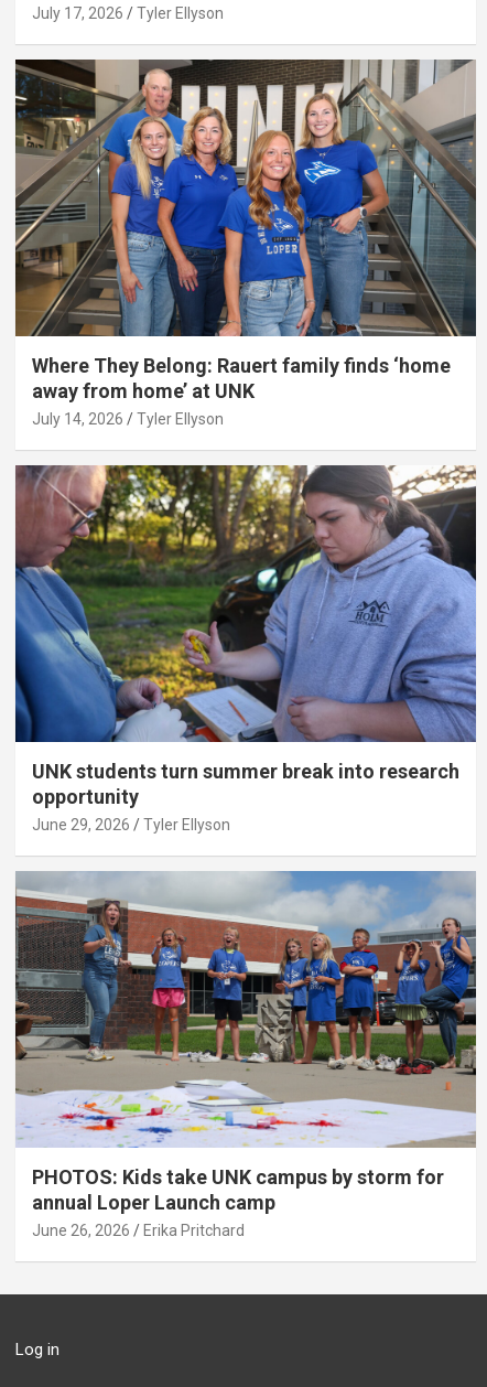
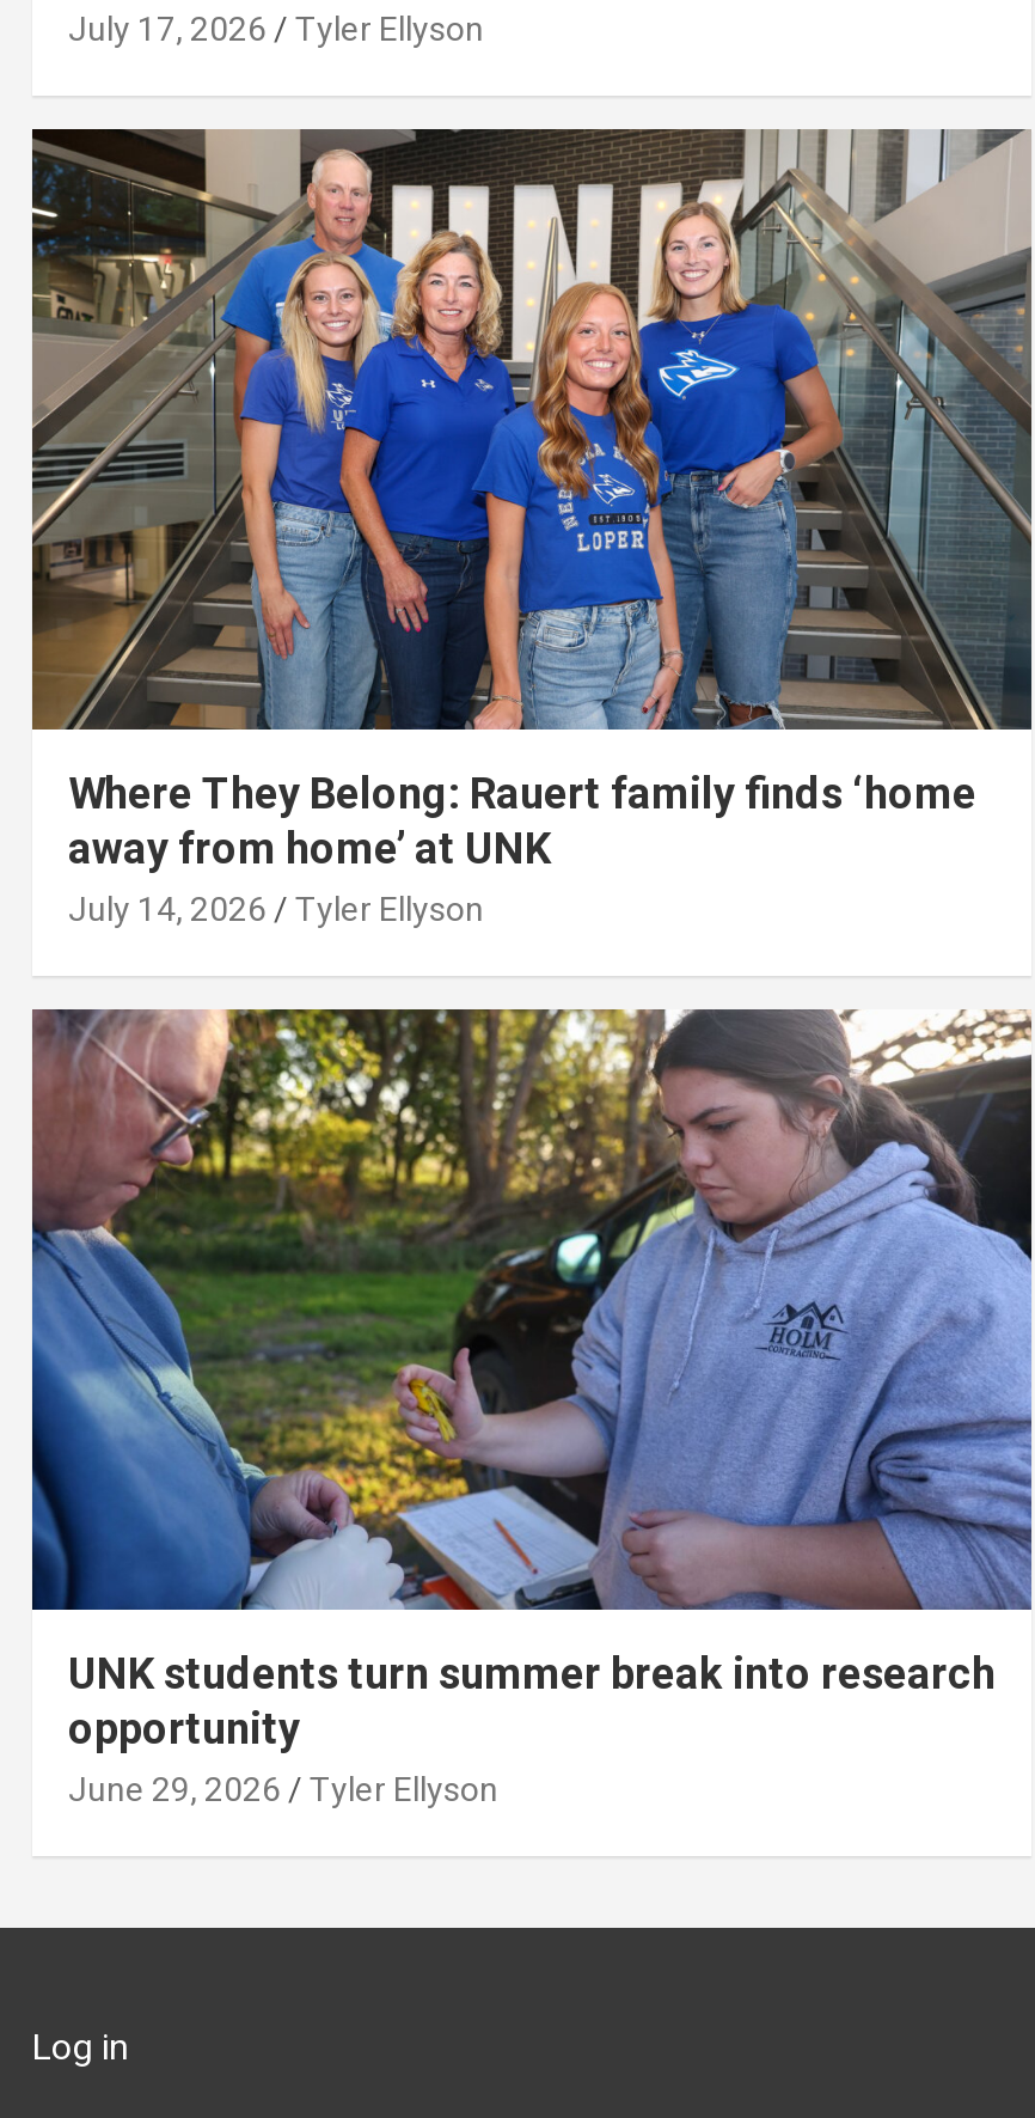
[14,870,477,1239] [image] | PHOTOS: Kids take UNK campus by storm for | annual Loper Launch camp | June 26, 2026 | Erika Pritchard -> none

